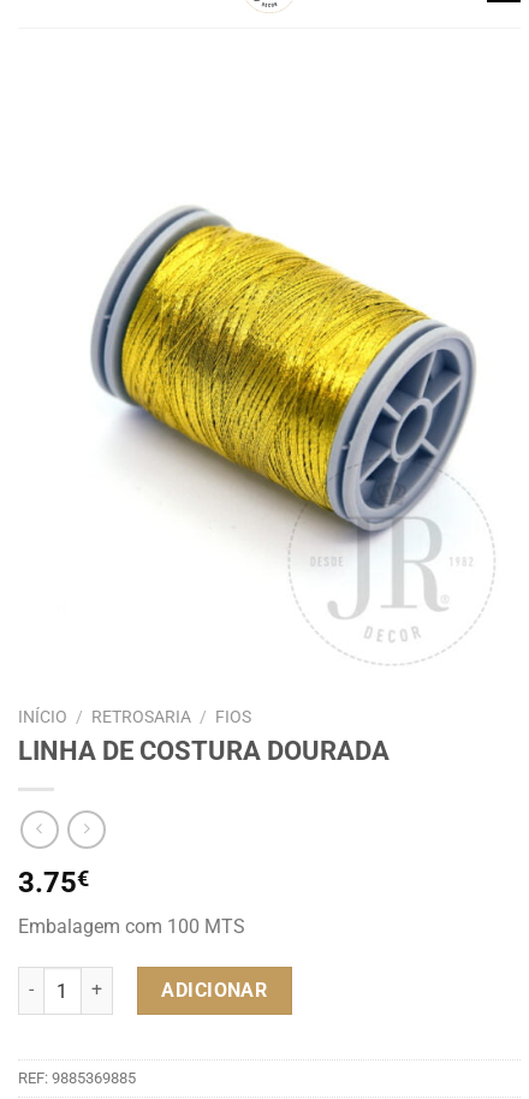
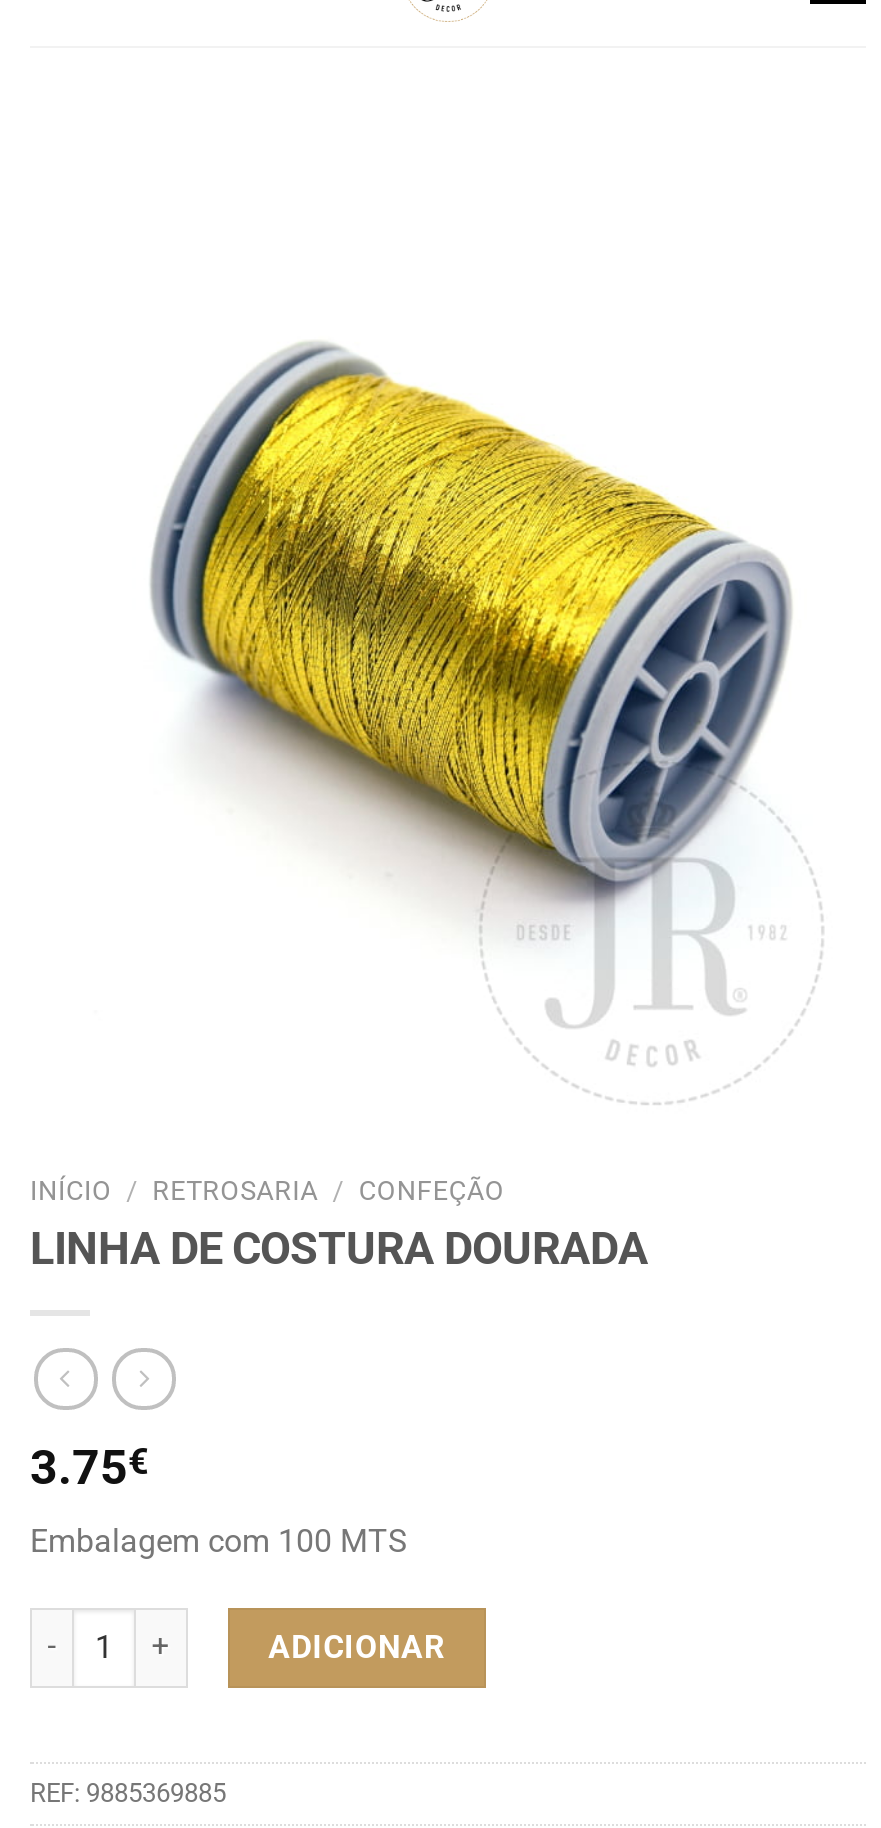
[18,707,252,726] INÍCIO / RETROSARIA / FIOS -> [30,1175,505,1207] INÍCIO / RETROSARIA / CONFEÇÃO

